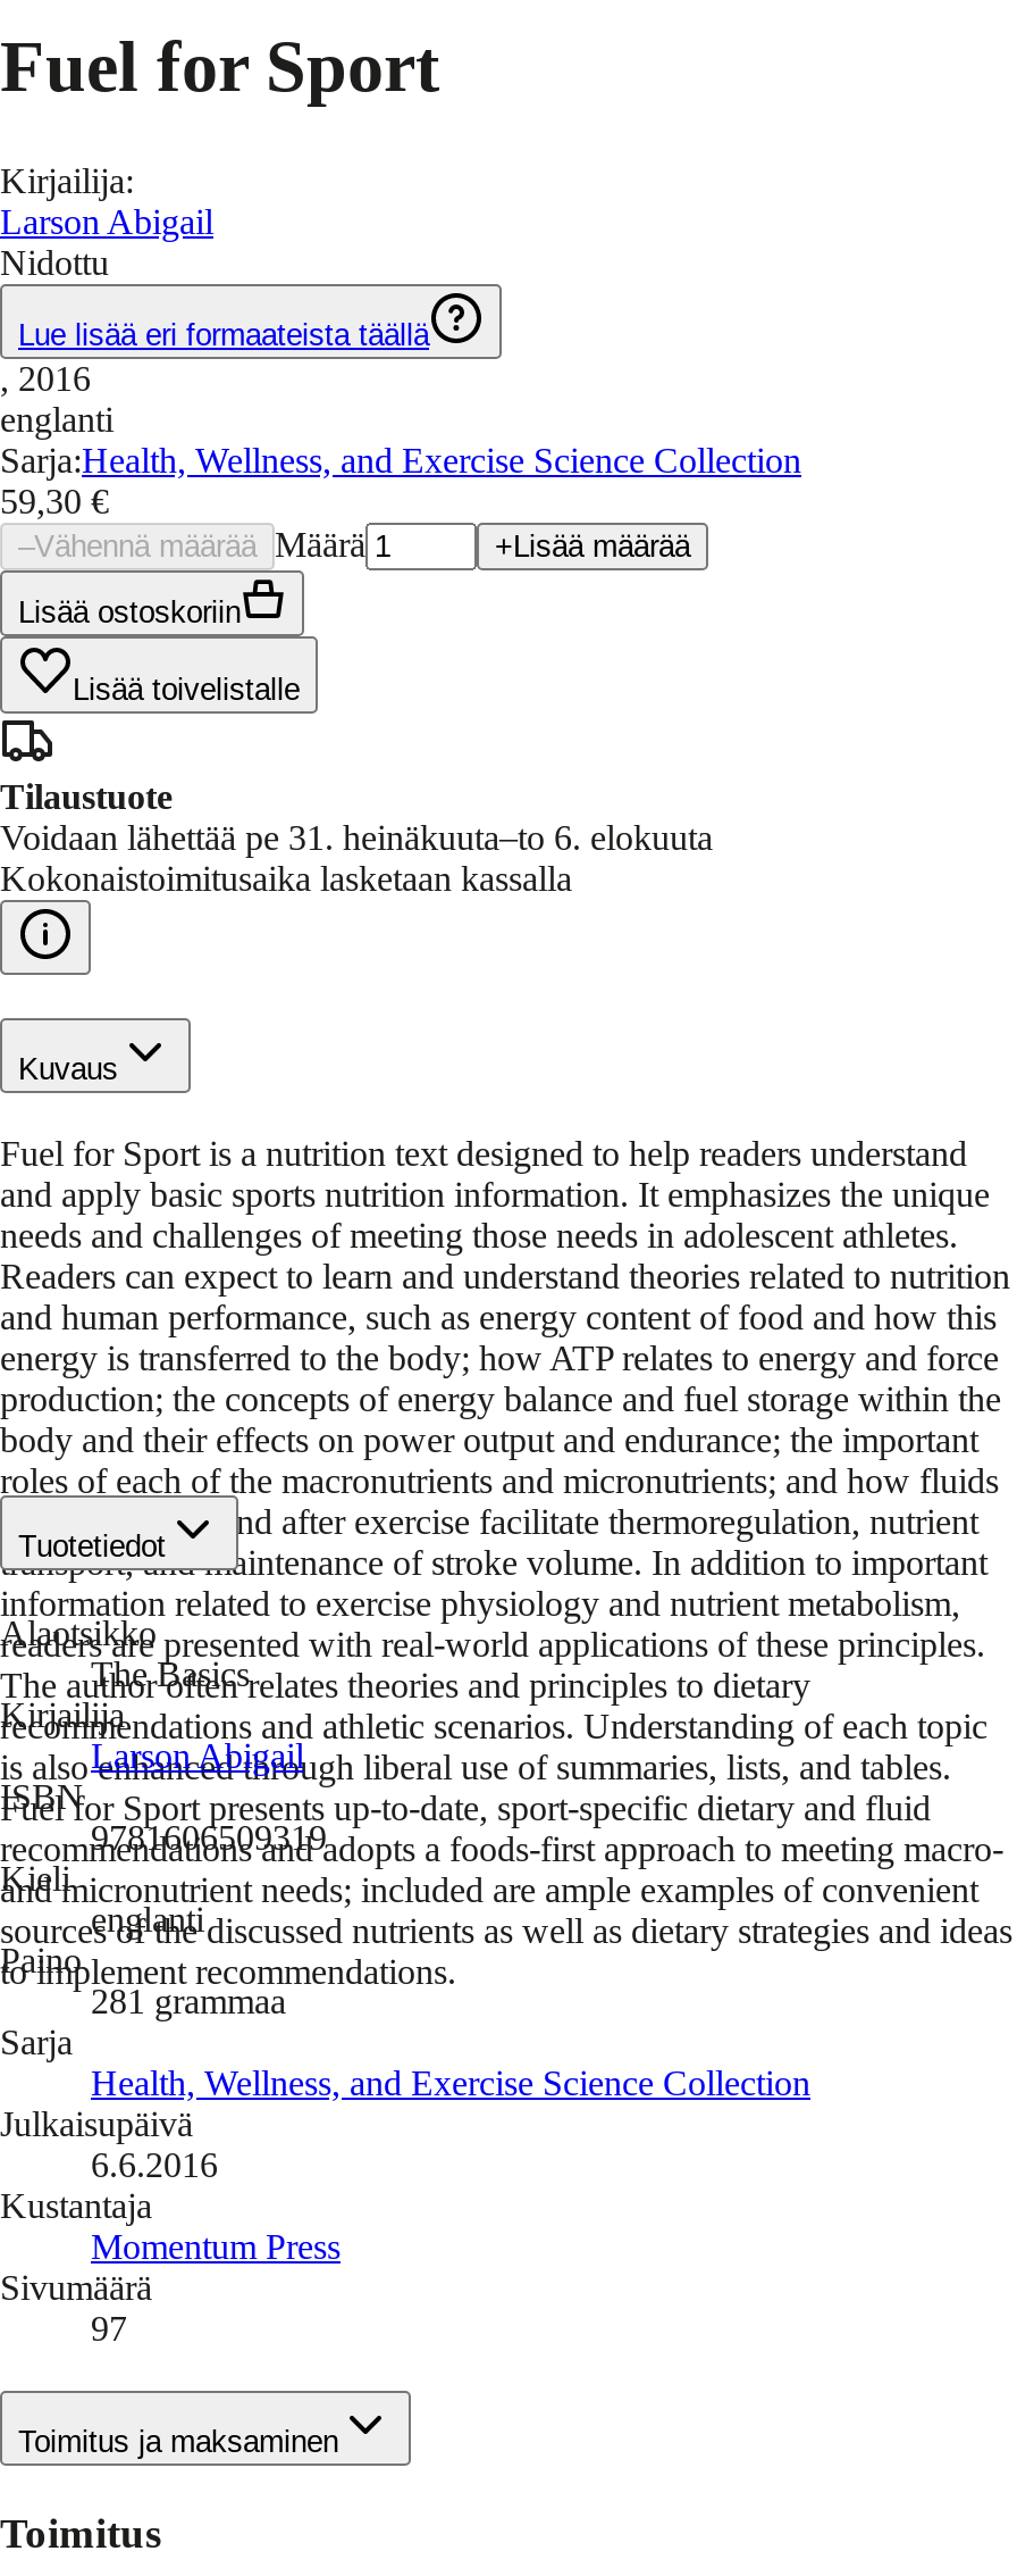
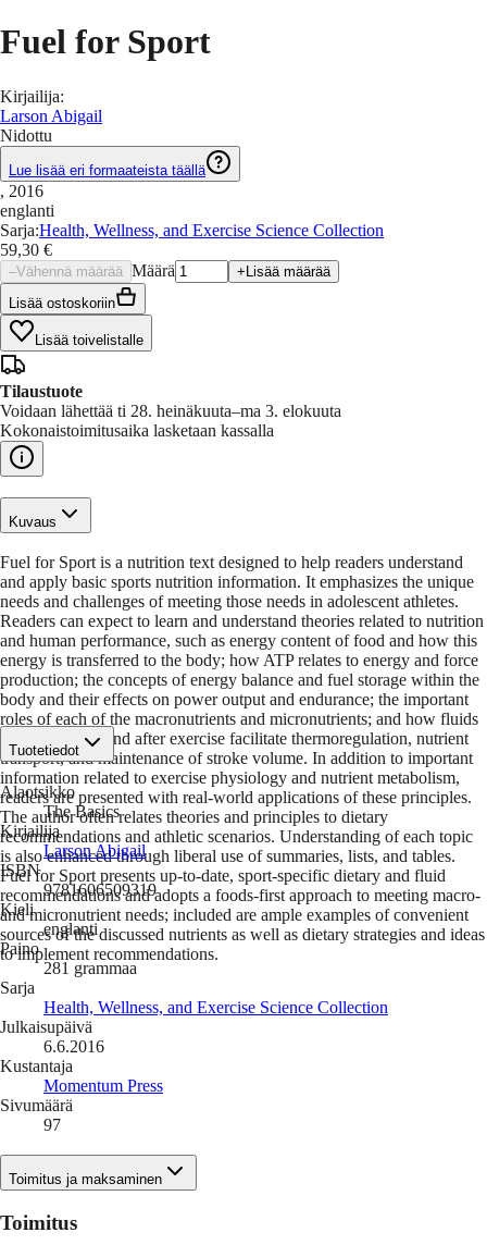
[0,818,713,857] Voidaan lähettää pe 31. heinäkuuta–to 6. elokuuta -> [0,401,341,420] Voidaan lähettää ti 28. heinäkuuta–ma 3. elokuuta

